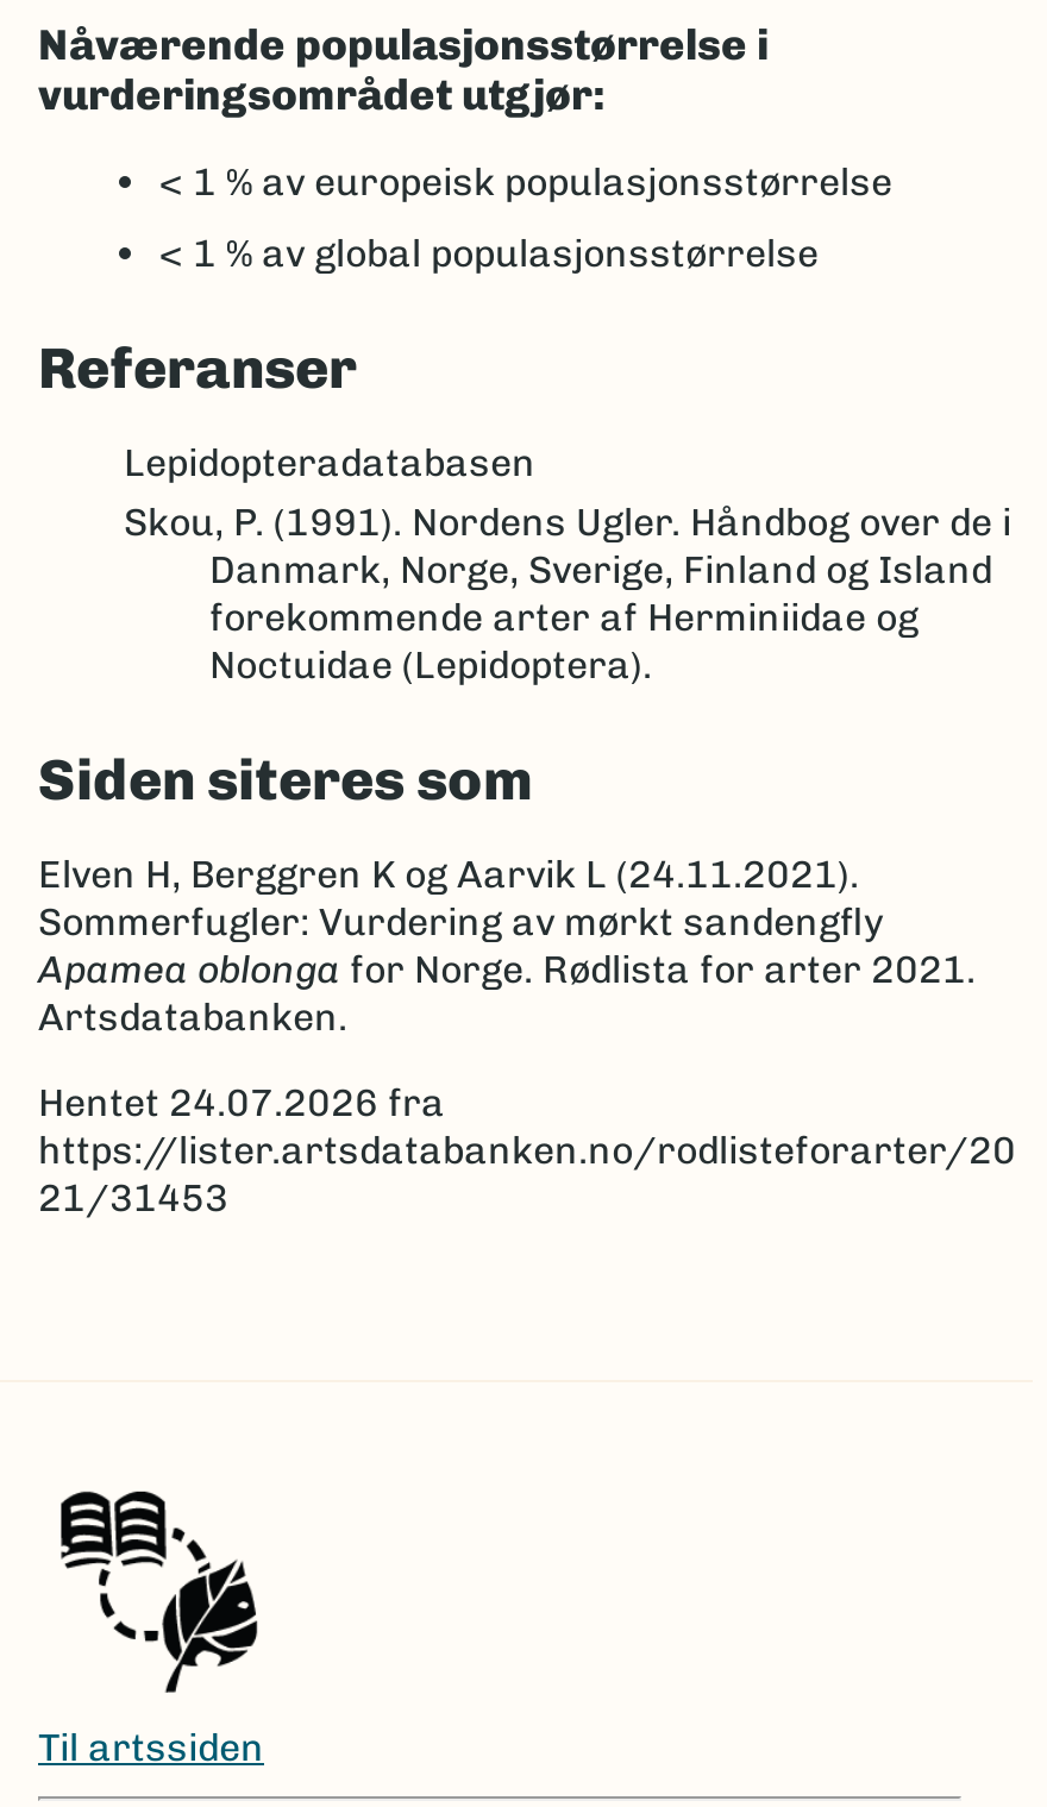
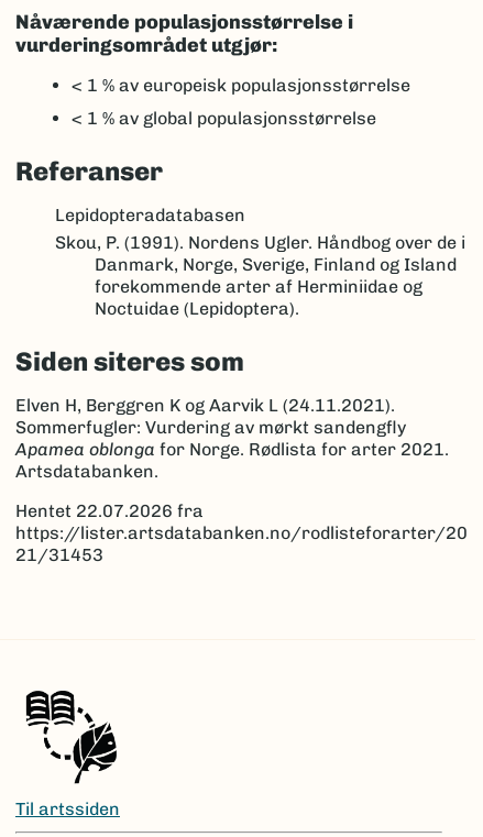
[38,1081,445,1126] Hentet 24.07.2026 fra -> [15,501,204,522] Hentet 22.07.2026 fra

